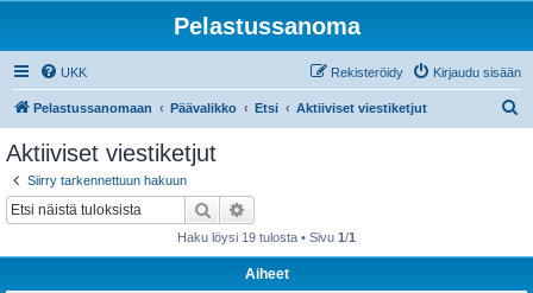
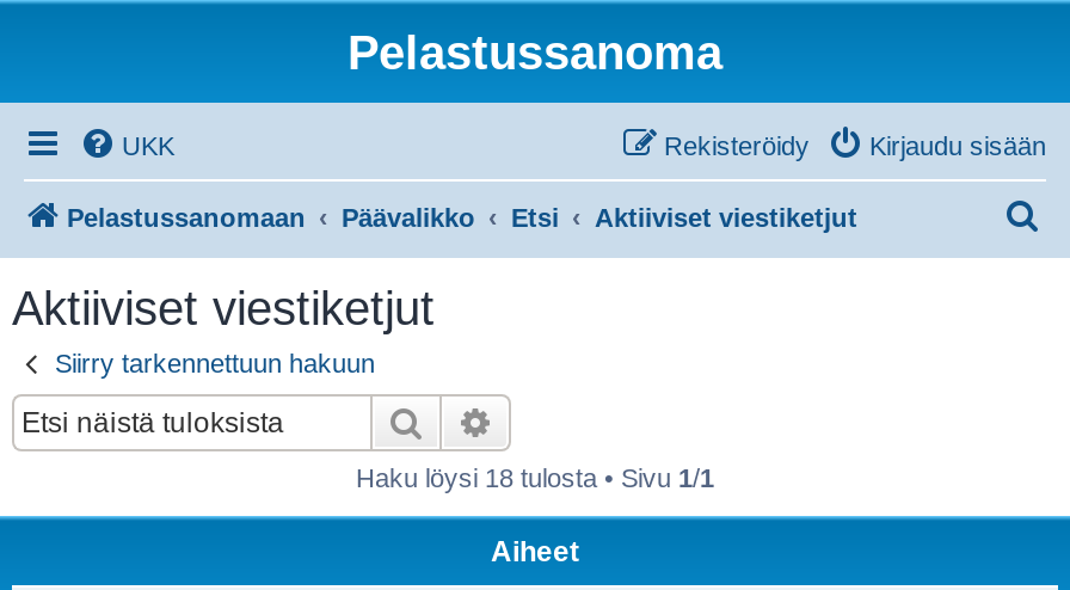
[177,230,356,244] Haku löysi 19 tulosta • Sivu 1/1 -> [356,462,714,491] Haku löysi 18 tulosta • Sivu 1/1

